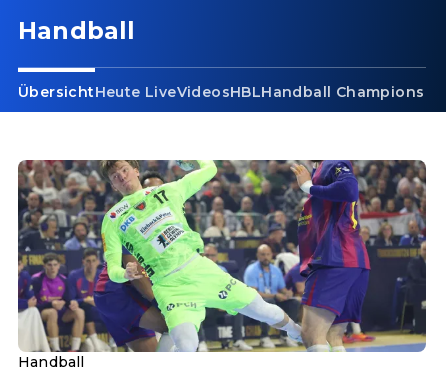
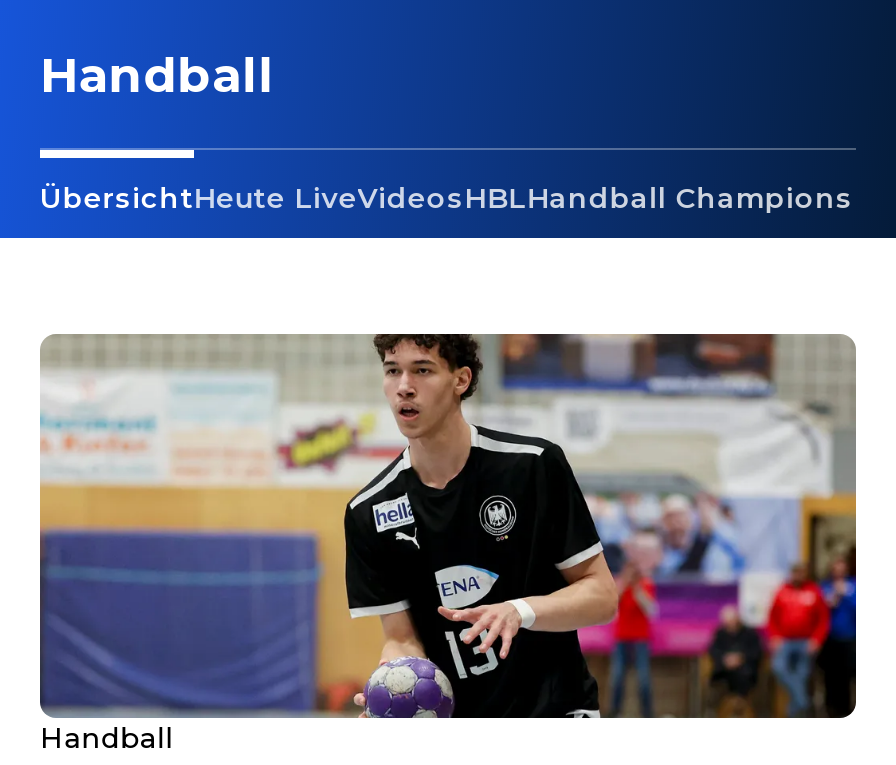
[17,159,427,353] [image] -> [38,332,858,720] [image]

